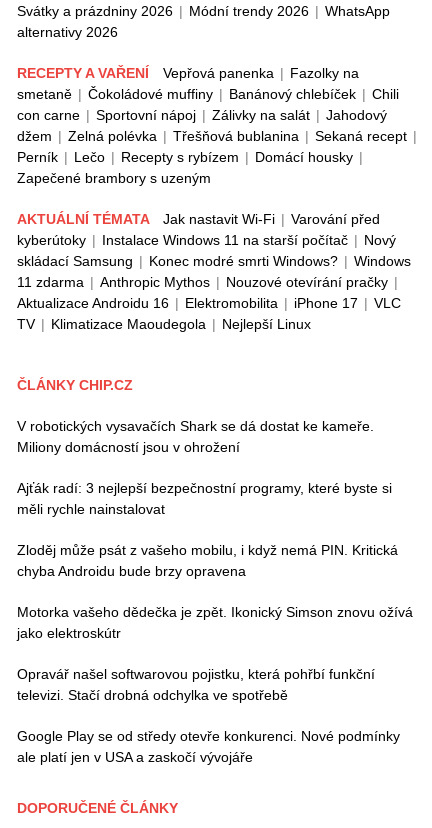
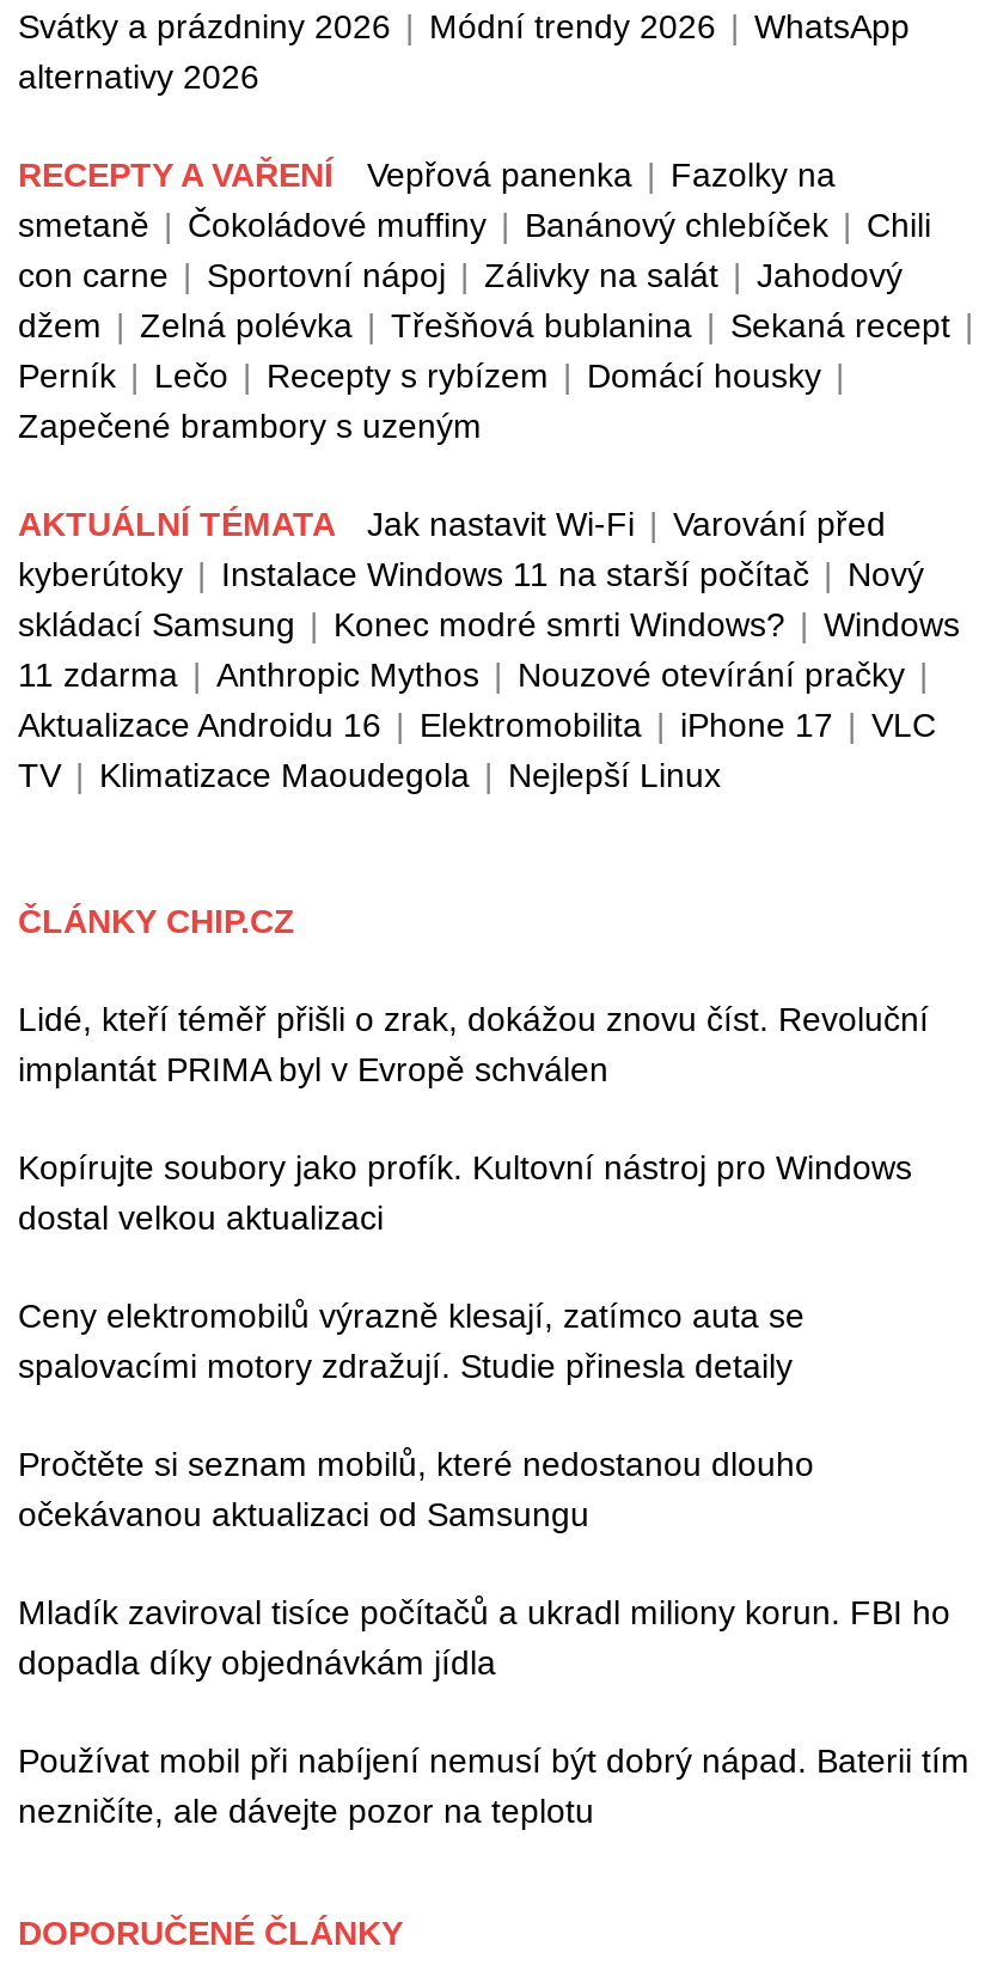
[17,418,374,455] V robotických vysavačích Shark se dá dostat ke kameře. | Miliony domácností jsou v ohrožení -> [18,1000,929,1088] Lidé, kteří téměř přišli o zrak, dokážou znovu číst. Revoluční | implantát PRIMA byl v Evropě schválen
[17,480,392,517] Ajťák radí: 3 nejlepší bezpečnostní programy, které byste si | měli rychle nainstalovat -> [18,1148,912,1237] Kopírujte soubory jako profík. Kultovní nástroj pro Windows | dostal velkou aktualizaci
[17,542,398,579] Zloděj může psát z vašeho mobilu, i když nemá PIN. Kritická | chyba Androidu bude brzy opravena -> [18,1296,805,1385] Ceny elektromobilů výrazně klesají, zatímco auta se | spalovacími motory zdražují. Studie přinesla detaily
[17,604,413,641] Motorka vašeho dědečka je zpět. Ikonický Simson znovu ožívá | jako elektroskútr -> [18,1445,814,1533] Pročtěte si seznam mobilů, které nedostanou dlouho | očekávanou aktualizaci od Samsungu
[17,666,375,703] Opravář našel softwarovou pojistku, která pohřbí funkční | televizi. Stačí drobná odchylka ve spotřebě -> [18,1593,950,1682] Mladík zaviroval tisíce počítačů a ukradl miliony korun. FBI ho | dopadla díky objednávkám jídla
[17,728,400,765] Google Play se od středy otevře konkurenci. Nové podmínky | ale platí jen v USA a zaskočí vývojáře -> [18,1741,969,1830] Používat mobil při nabíjení nemusí být dobrý nápad. Baterii tím | nezničíte, ale dávejte pozor na teplotu

